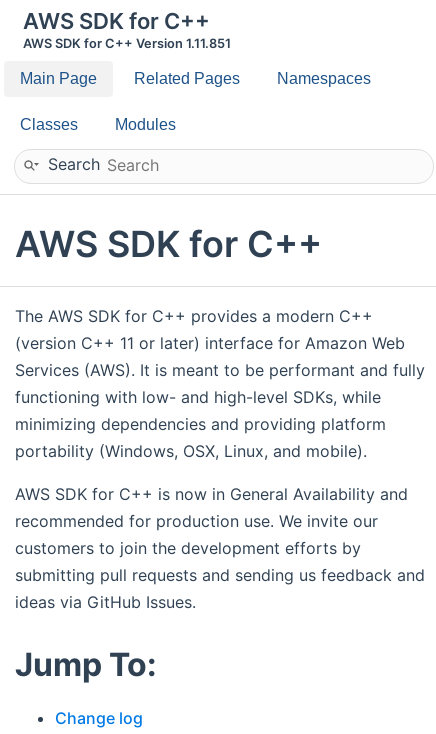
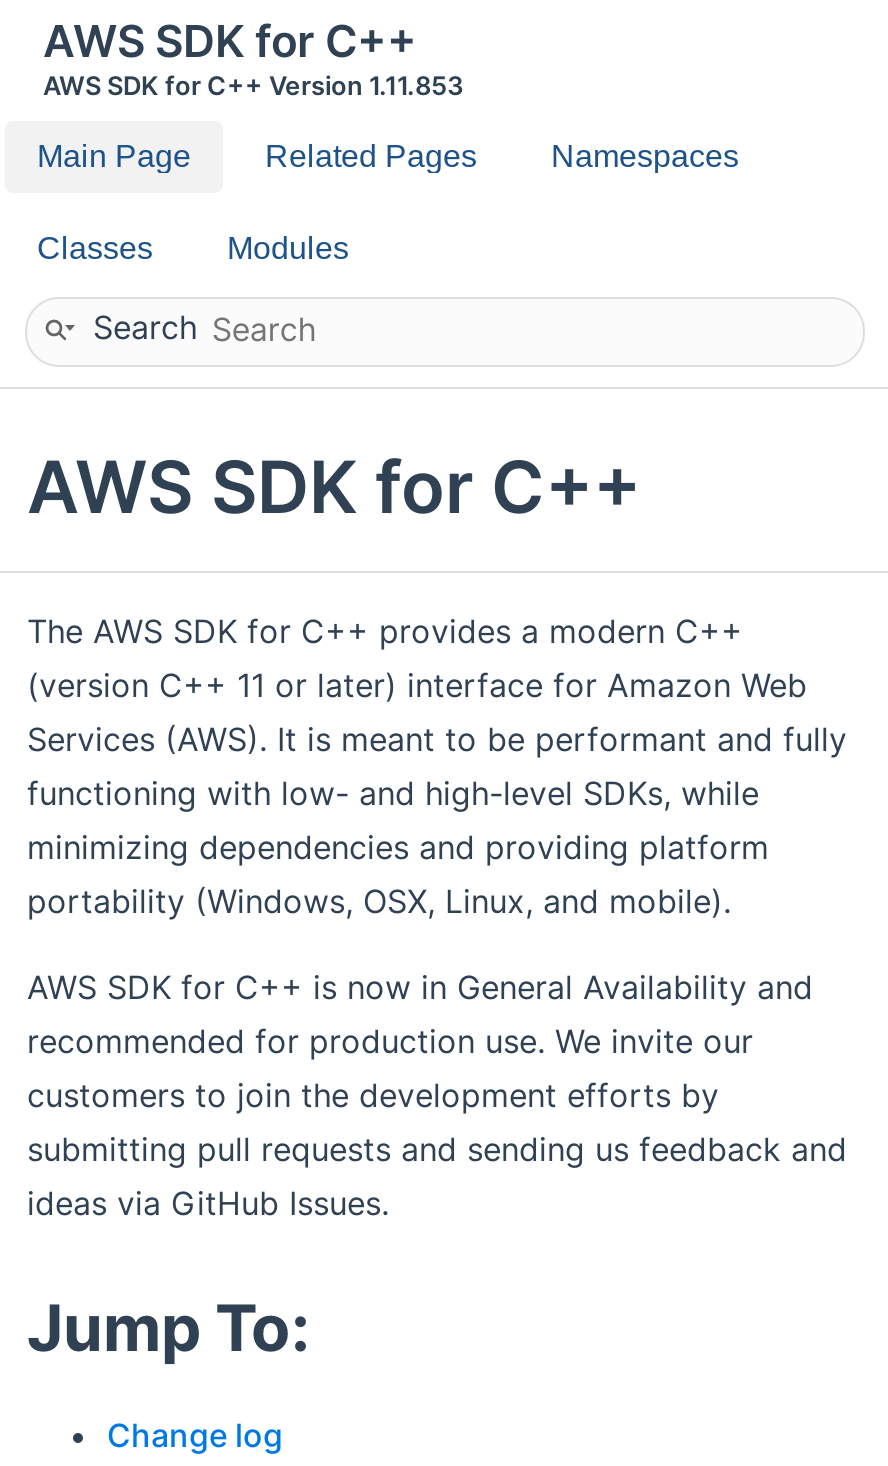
[23,36,231,51] AWS SDK for C++ Version 1.11.851 -> [43,71,463,101] AWS SDK for C++ Version 1.11.853

